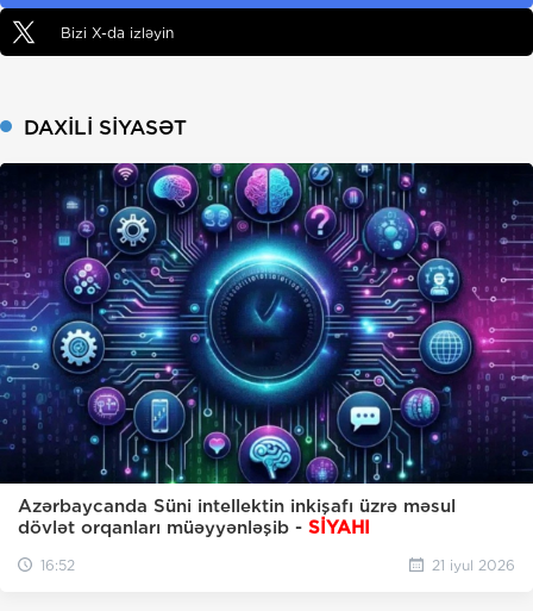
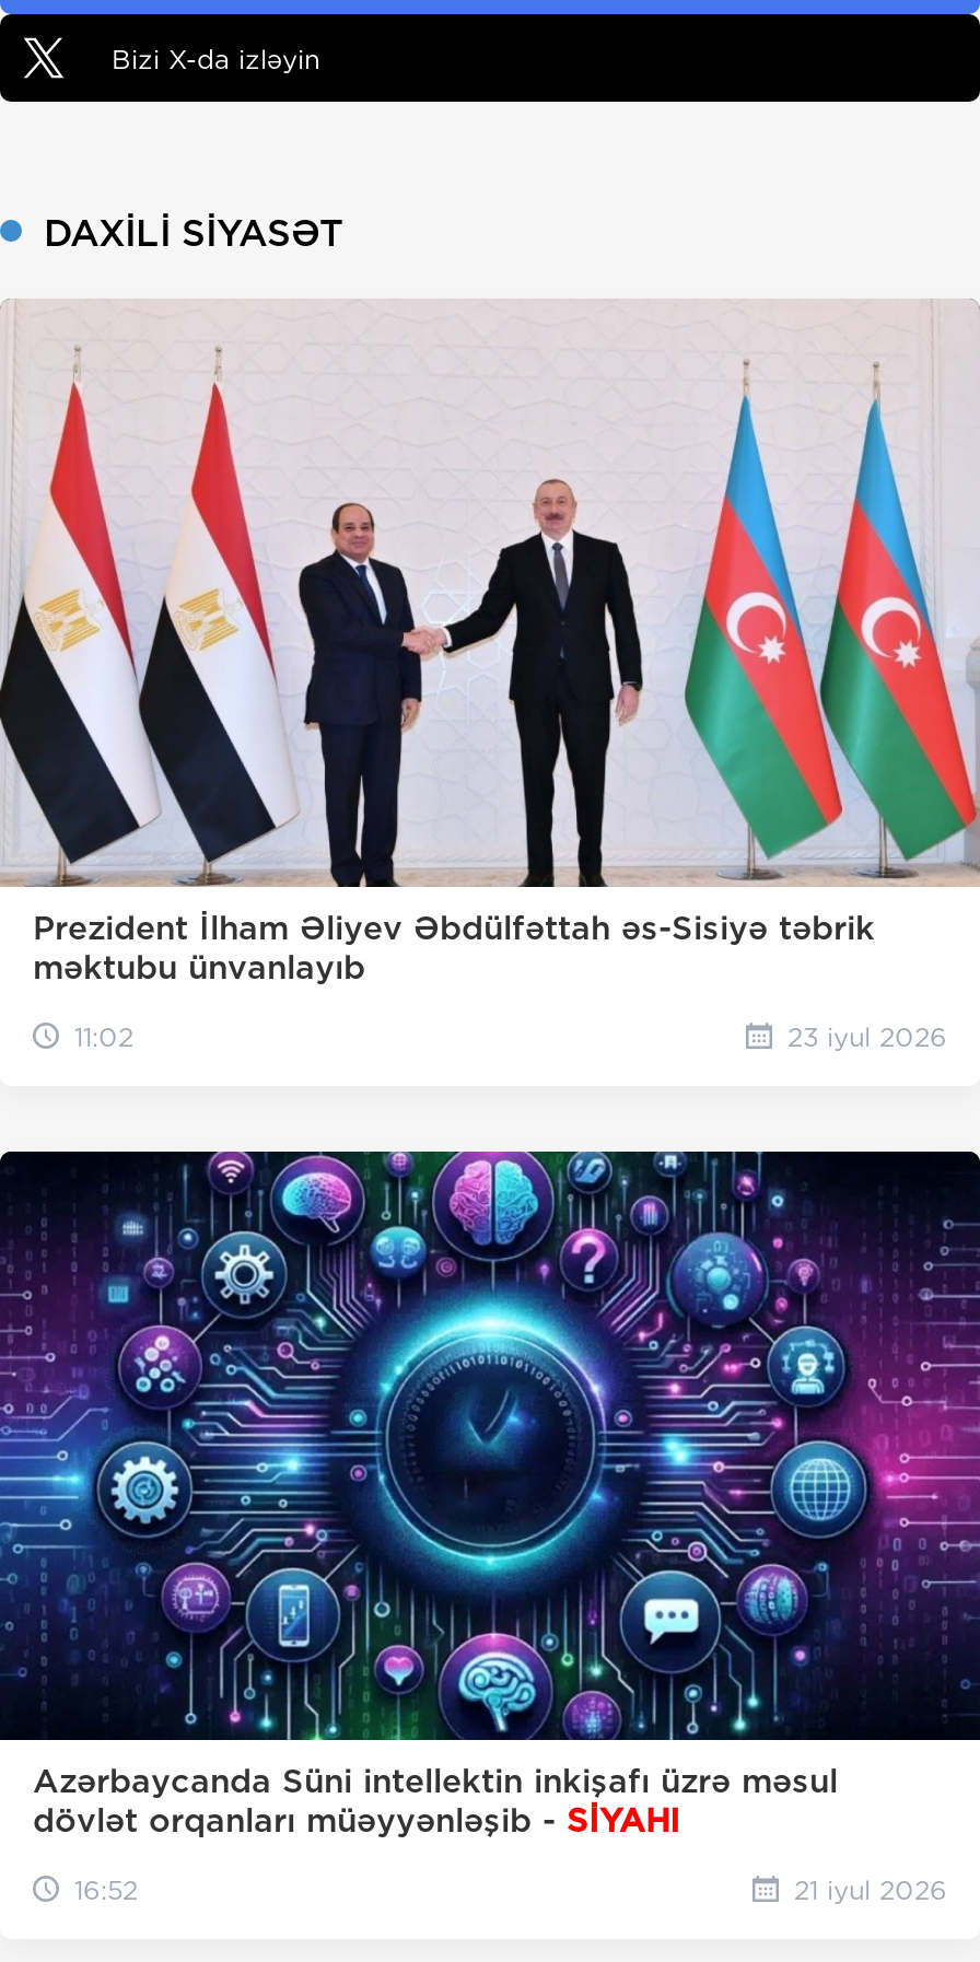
none -> [7,299,973,1053] [image] | Prezident İlham Əliyev Əbdülfəttah əs-Sisiyə təbrik | məktubu ünvanlayıb | 11:02 | 23 iyul 2026

